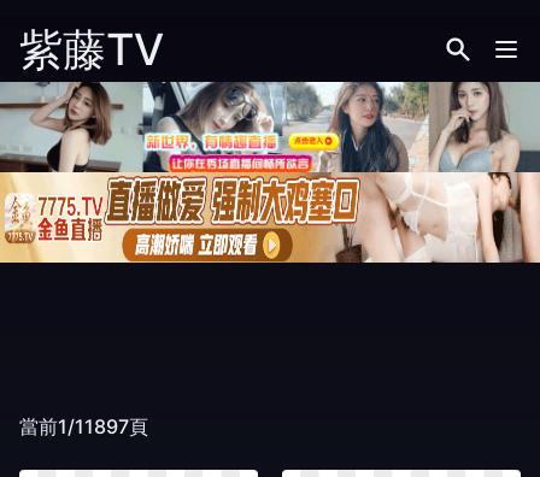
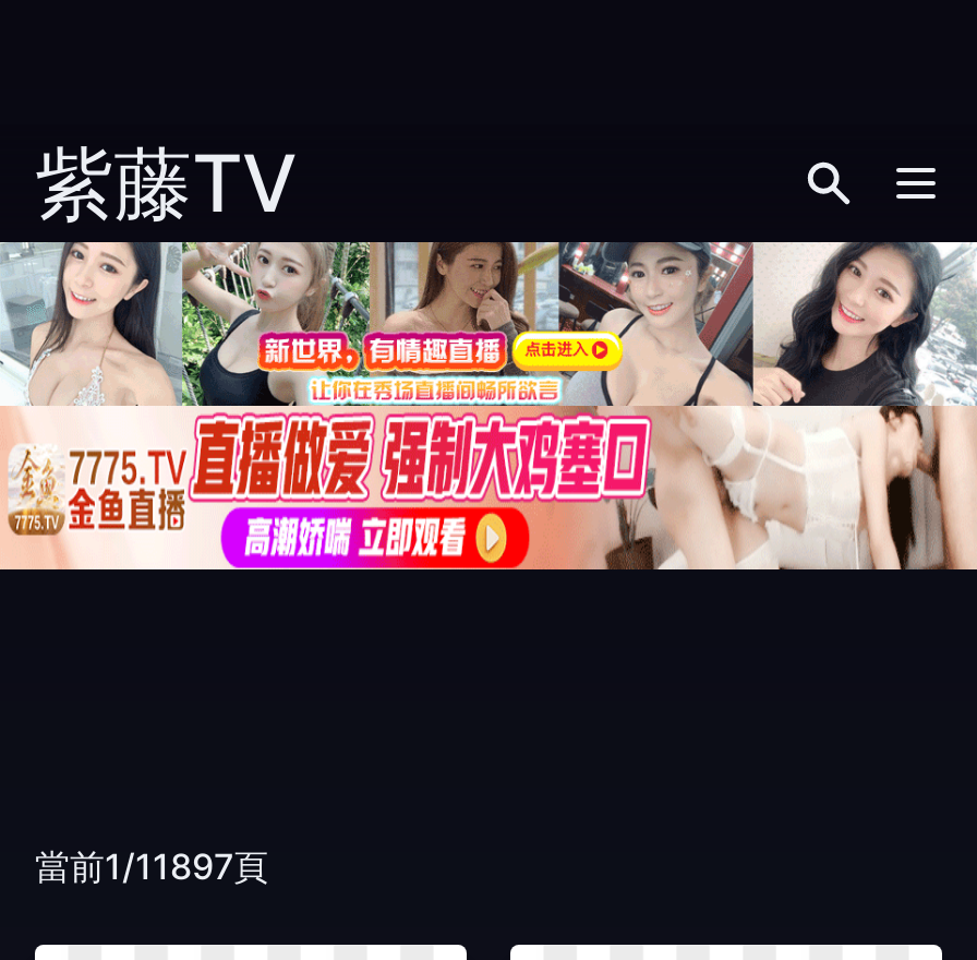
[4,81,536,264] [image] -> [7,240,970,572] [image]

